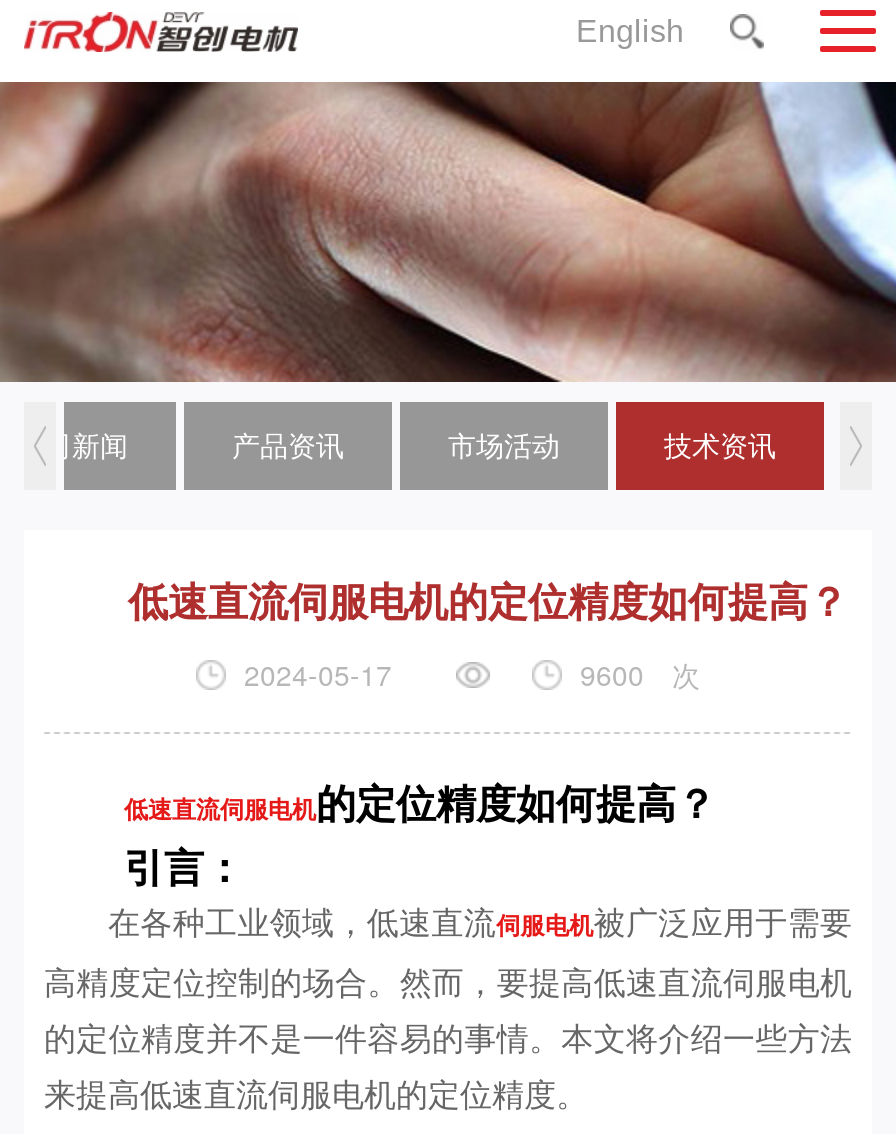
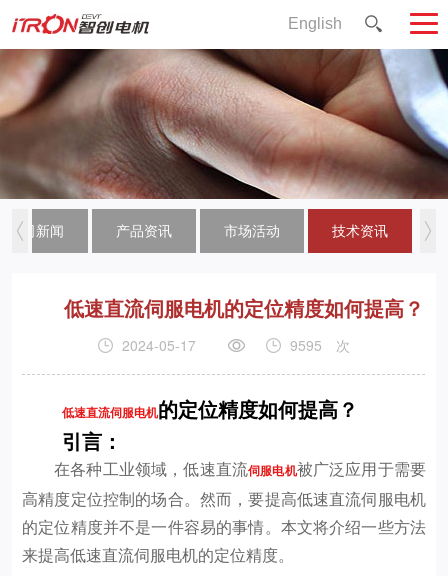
[580,654,700,694] 9600 次 -> [290,335,350,355] 9595 次

